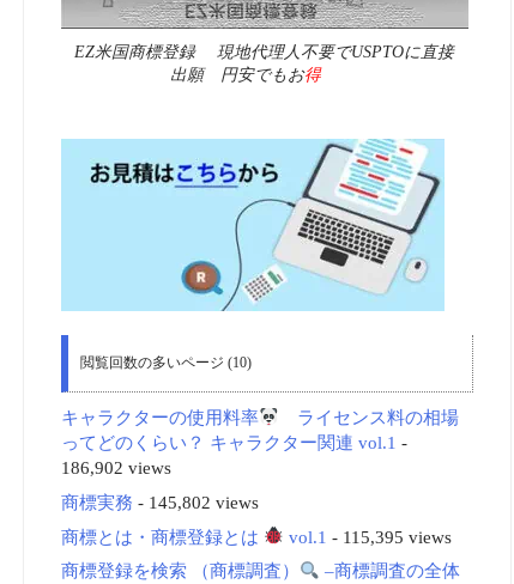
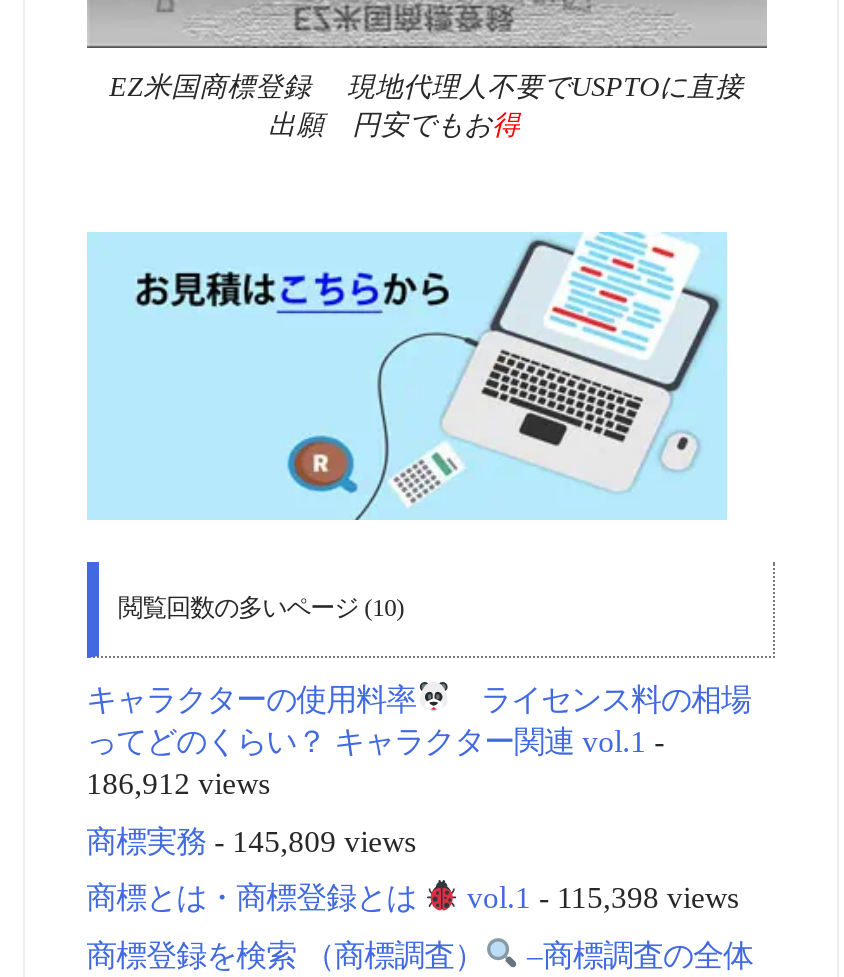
[61,458,171,478] 186,902 views -> [86,766,270,800] 186,912 views
[61,492,258,512] 商標実務- 145,802 views -> [86,823,416,857] 商標実務- 145,809 views
[61,526,452,547] 商標とは・商標登録とは vol.1 - 115,395 views -> [86,880,739,914] 商標とは・商標登録とは vol.1 - 115,398 views

